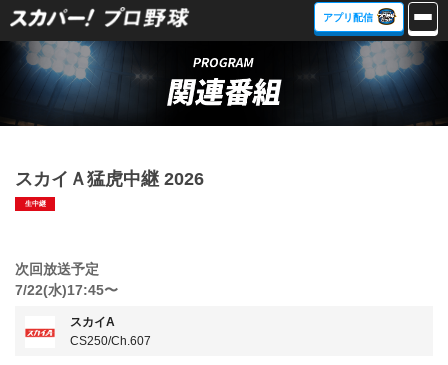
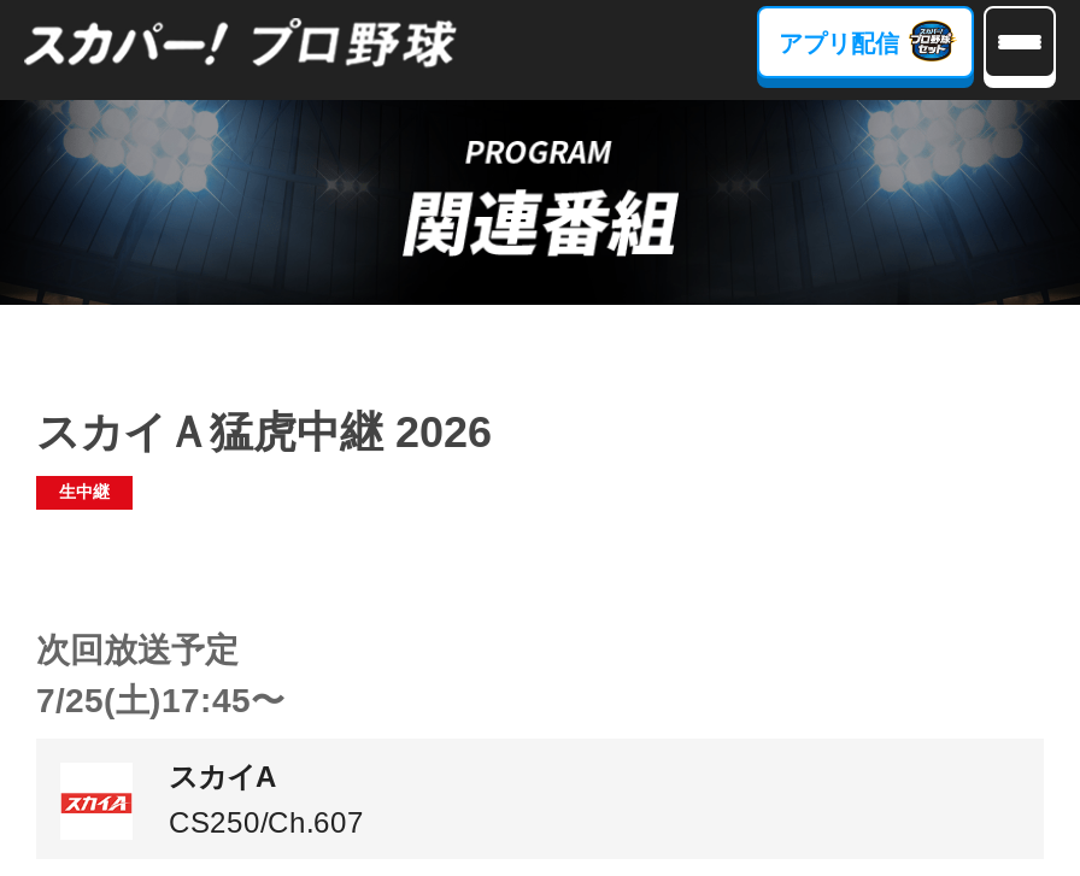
[15,282,118,298] 7/22(水)17:45〜 -> [36,681,284,720] 7/25(土)17:45〜

